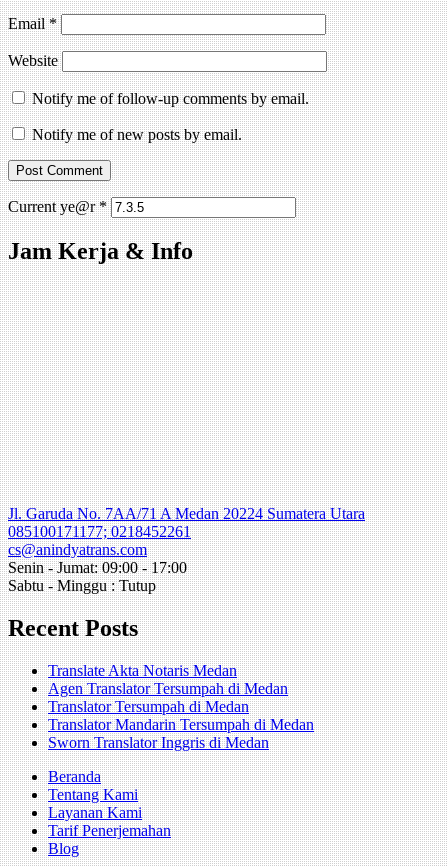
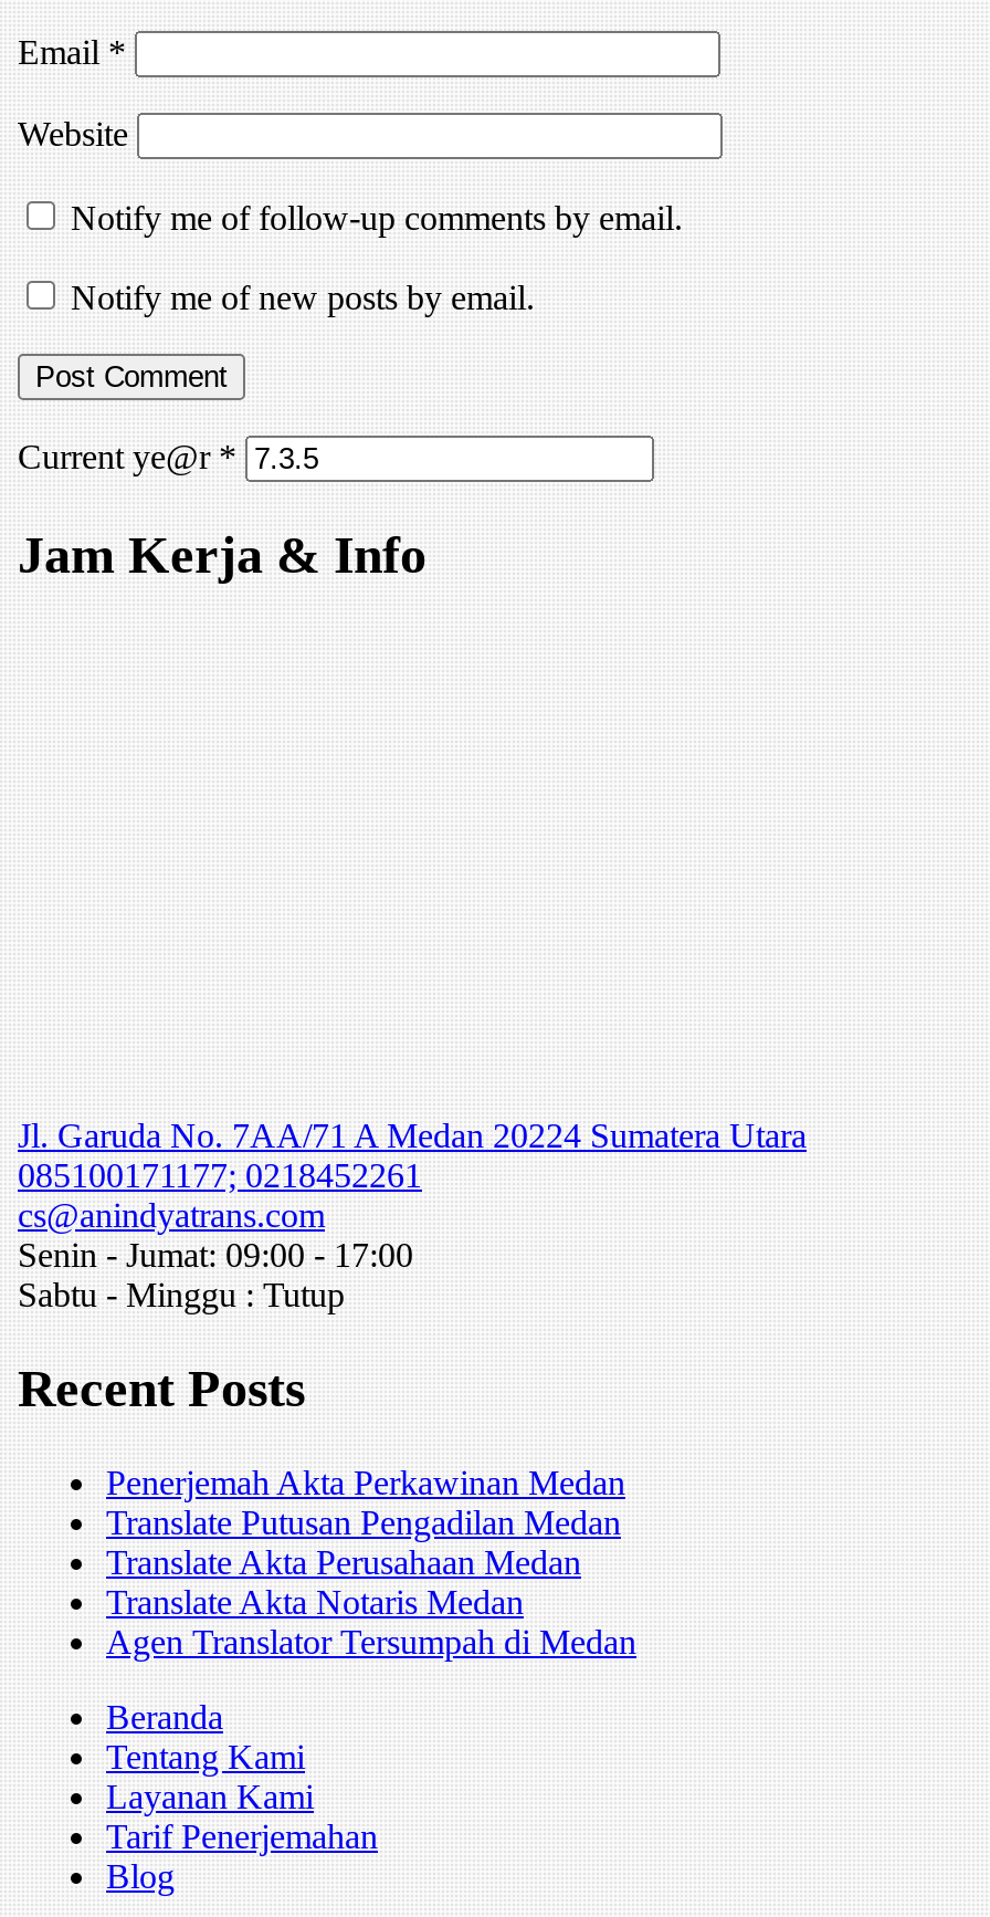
none -> [106,1464,625,1581] Penerjemah Akta Perkawinan Medan | Translate Putusan Pengadilan Medan | Translate Akta Perusahaan Medan
moved [48,662,288,697] -> [106,1583,636,1660]: Translate Akta Notaris Medan | Agen Translator Tersumpah di Medan
[48,698,314,751] Translator Tersumpah di Medan | Translator Mandarin Tersumpah di Medan | Sworn Translator Inggris di Medan -> none

